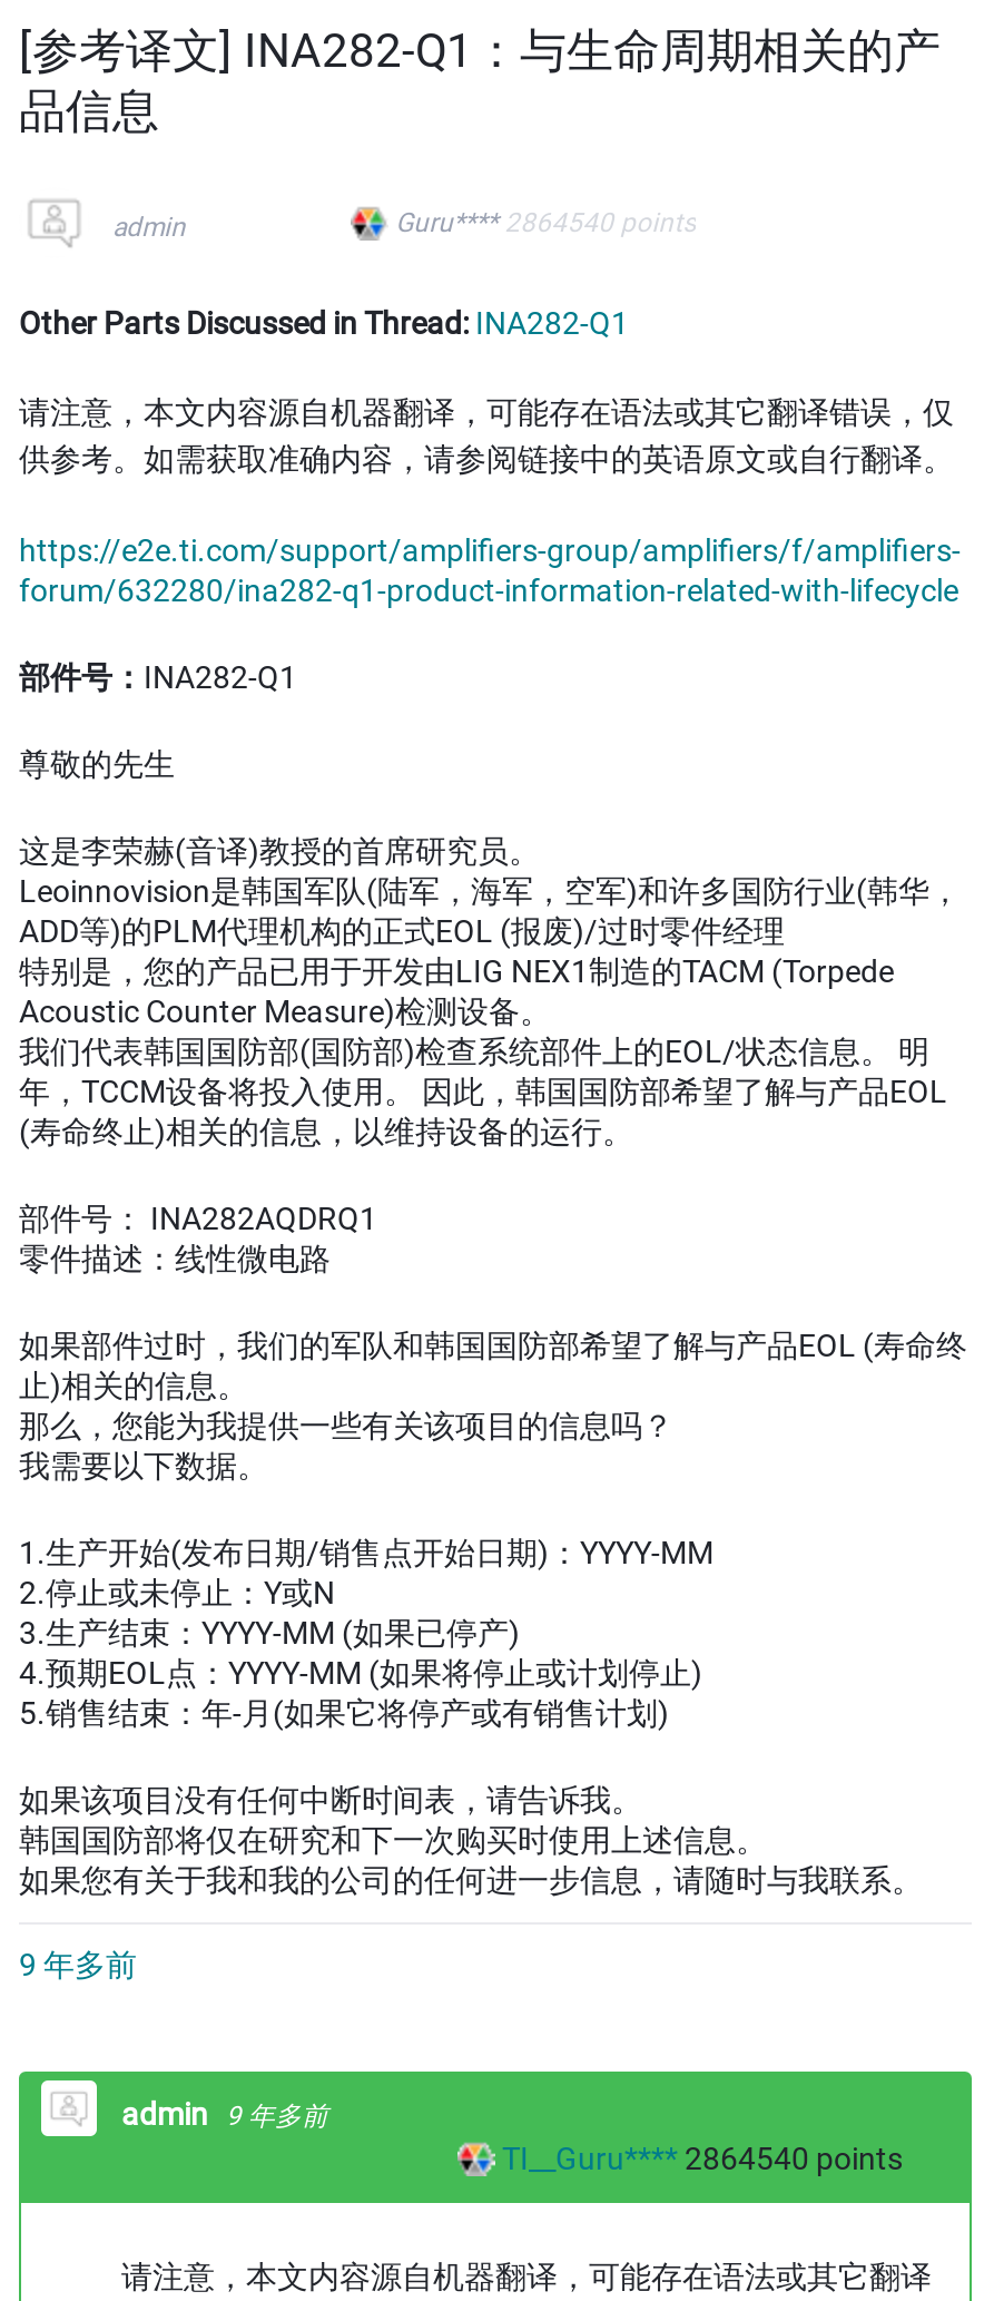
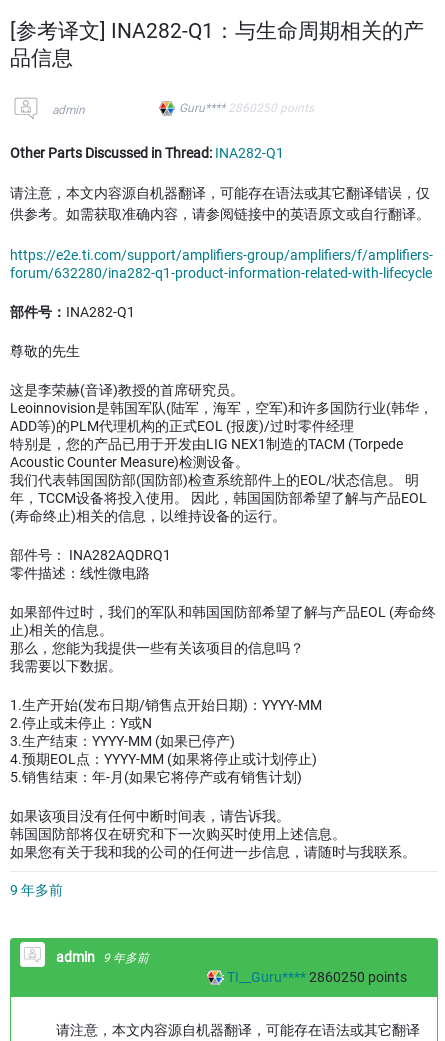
[395,207,696,238] Guru**** 2864540 points -> [179,101,314,115] Guru**** 2860250 points
[502,2141,903,2177] TI__Guru**** 2864540 points -> [227,969,407,985] TI__Guru**** 2860250 points

